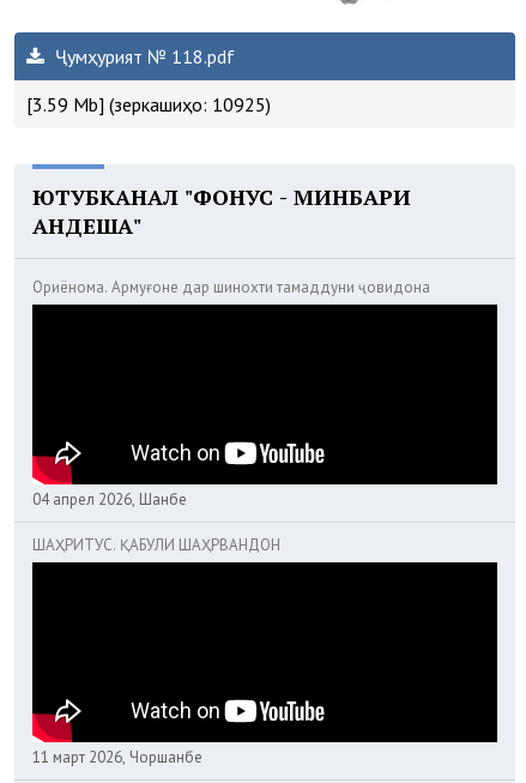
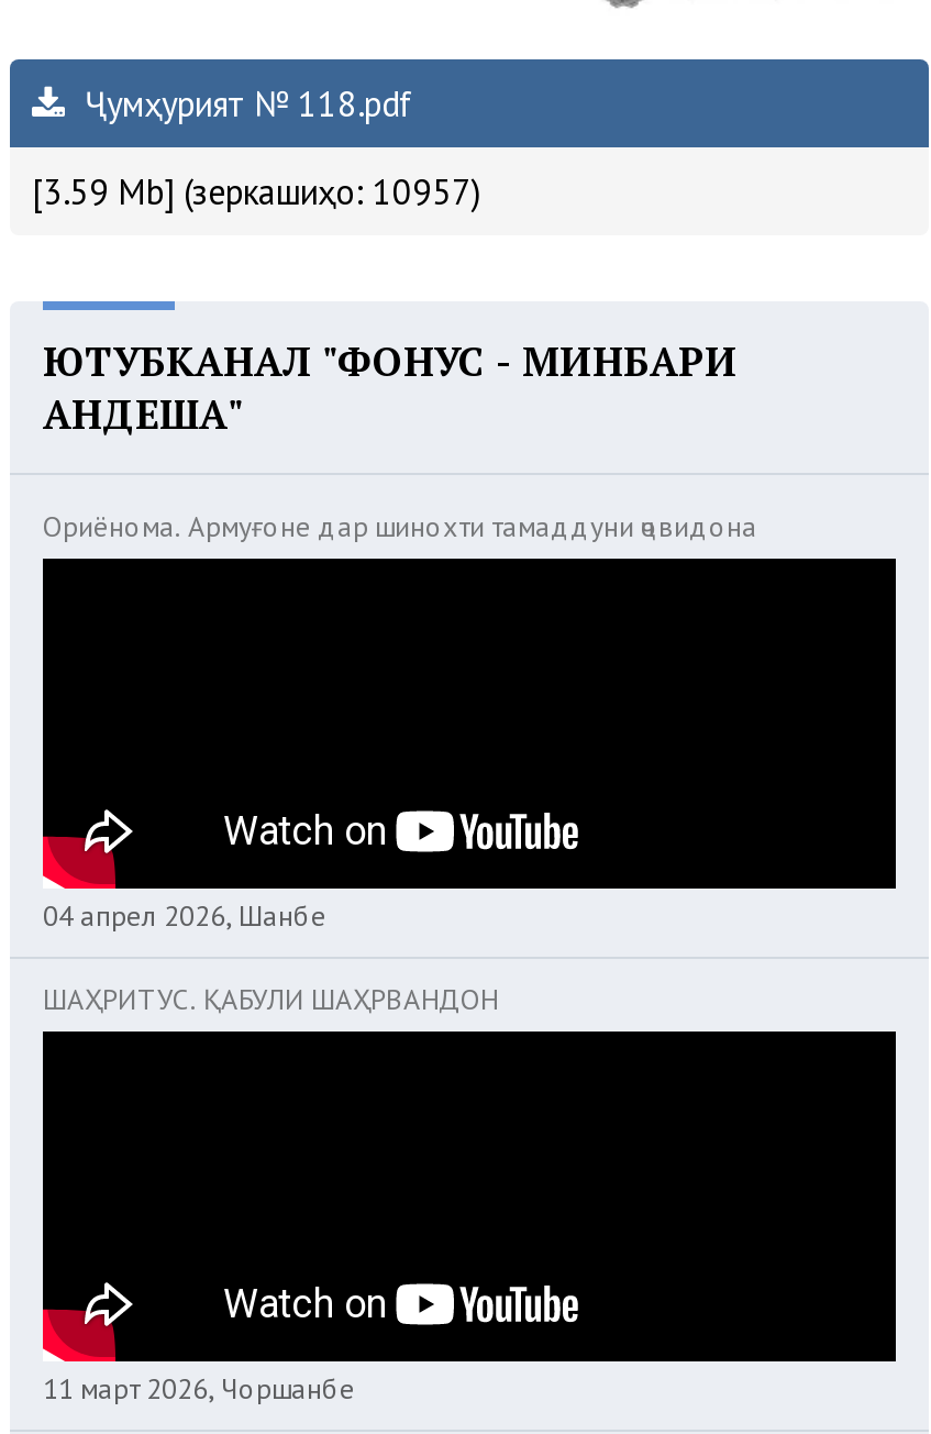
[26,92,271,116] [3.59 Mb] (зеркашиҳо: 10925) -> [32,168,480,212] [3.59 Mb] (зеркашиҳо: 10957)

